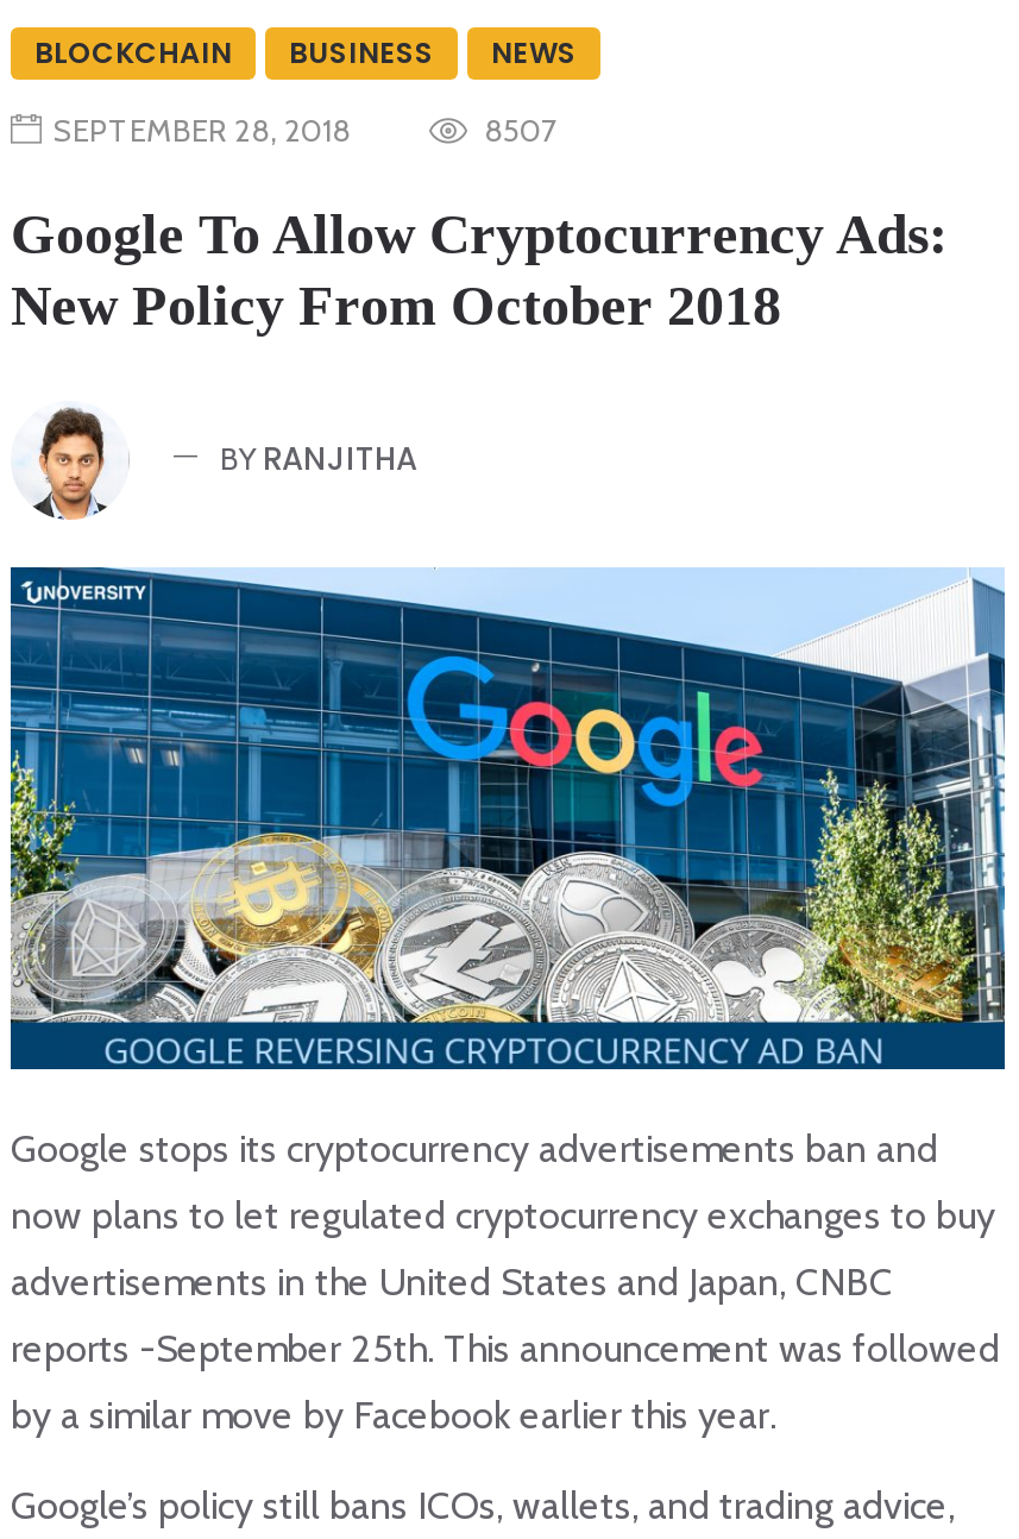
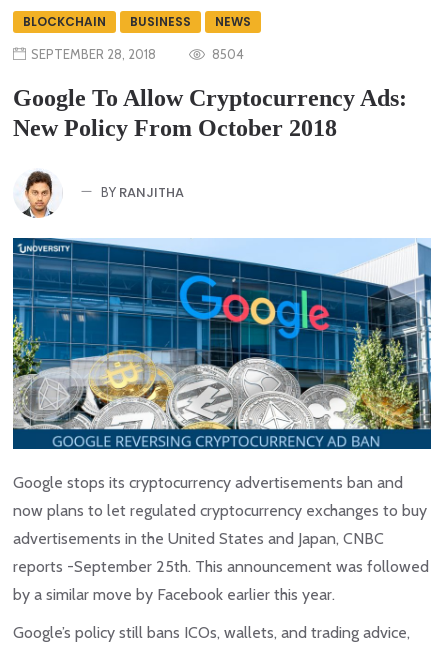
[477,110,558,148] 8507 -> [209,46,244,62] 8504

